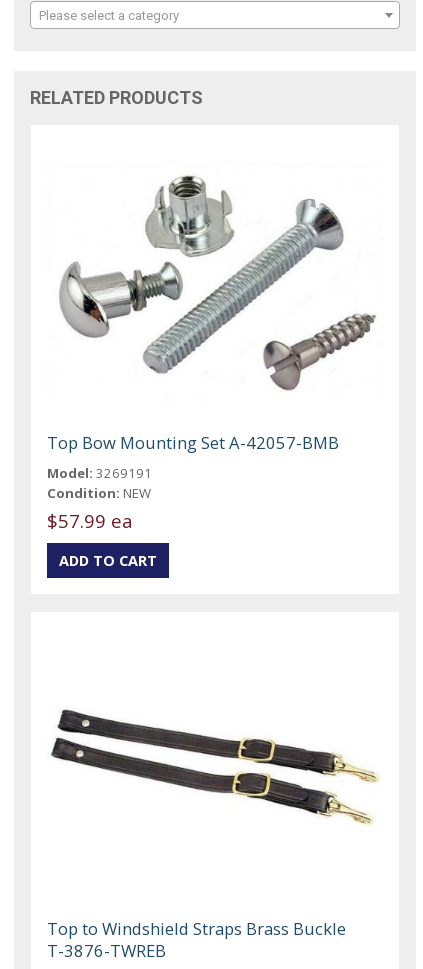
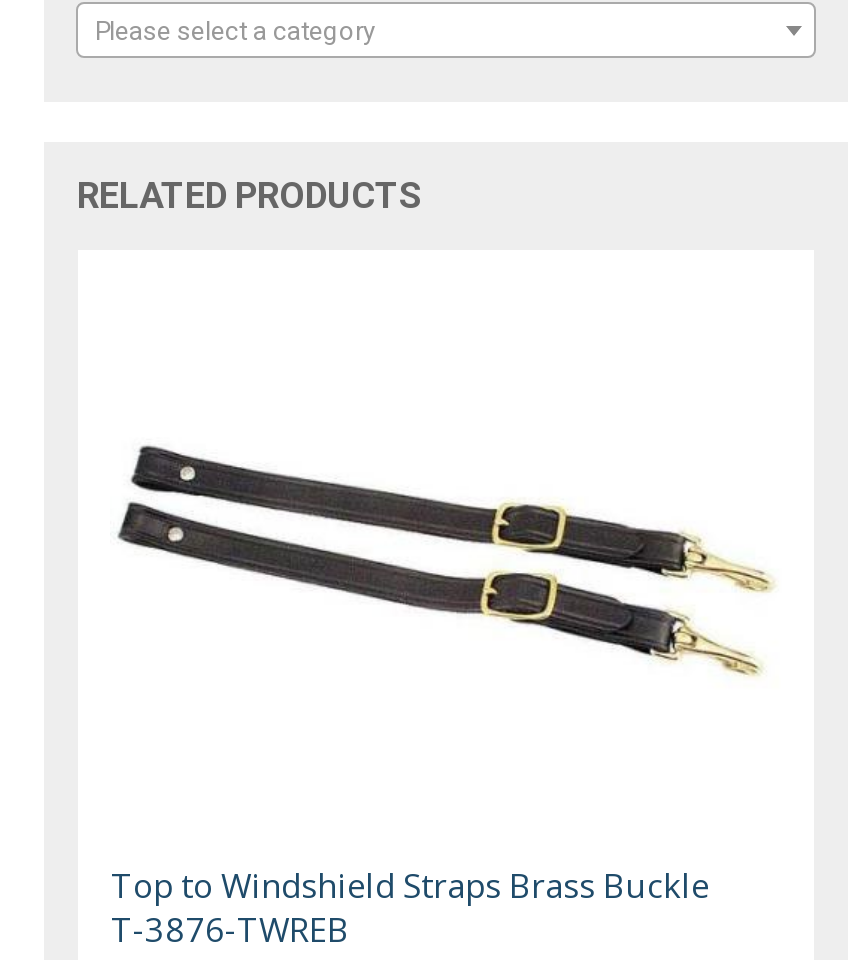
[51,174,378,390] [image] -> none
[47,430,339,532] Top Bow Mounting Set A-42057-BMB | Model: 3269191 | Condition: NEW | $57.99 ea -> none
[46,542,170,579] [image] -> none

